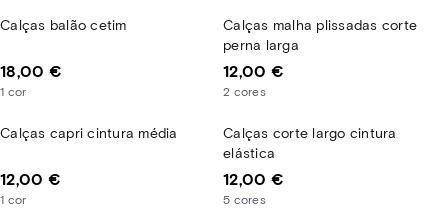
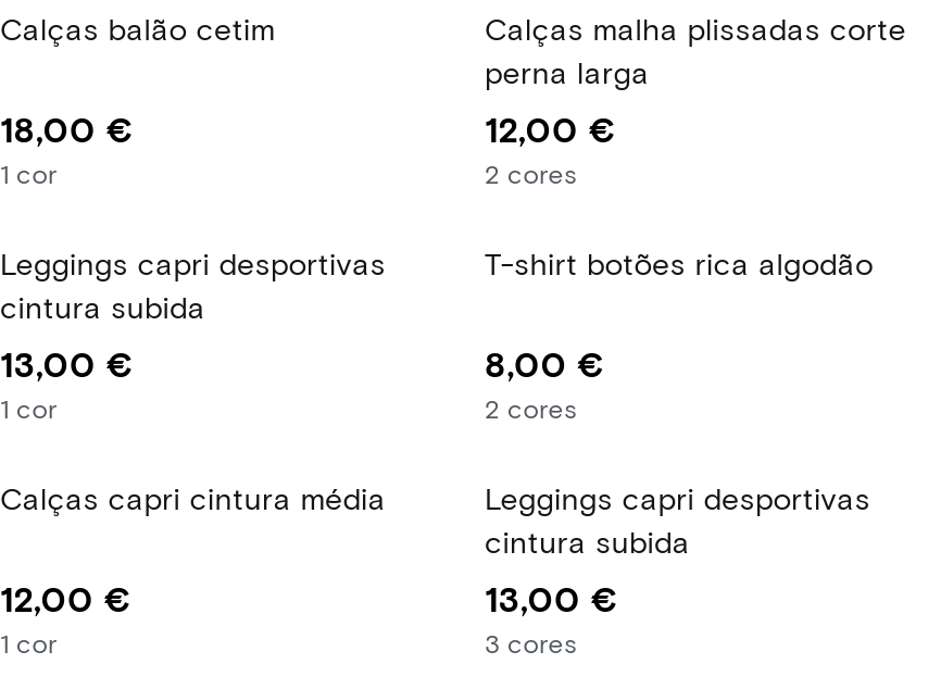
none -> [0,247,386,425] Leggings capri desportivas | cintura subida | 13,00 € | 1 cor
none -> [485,247,873,425] T-shirt botões rica algodão | 8,00 € | 2 cores
[223,125,396,207] Calças corte largo cintura | elástica | 12,00 € | 5 cores -> [485,481,870,660] Leggings capri desportivas | cintura subida | 13,00 € | 3 cores

